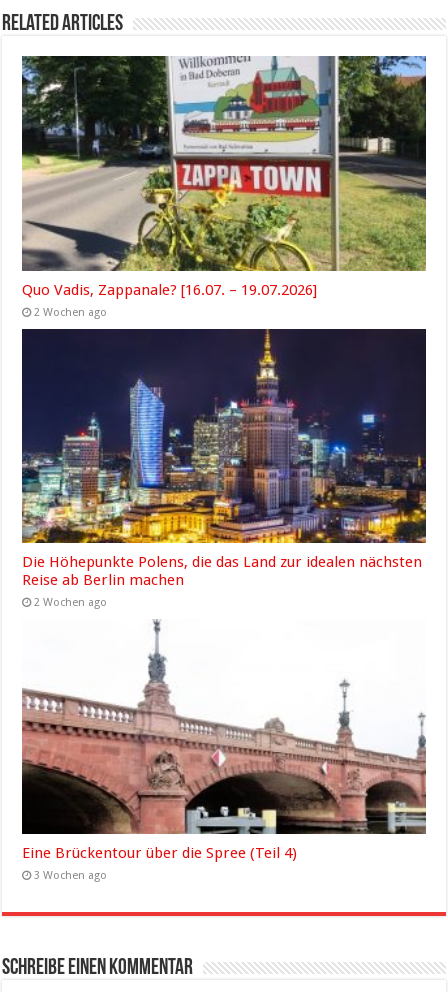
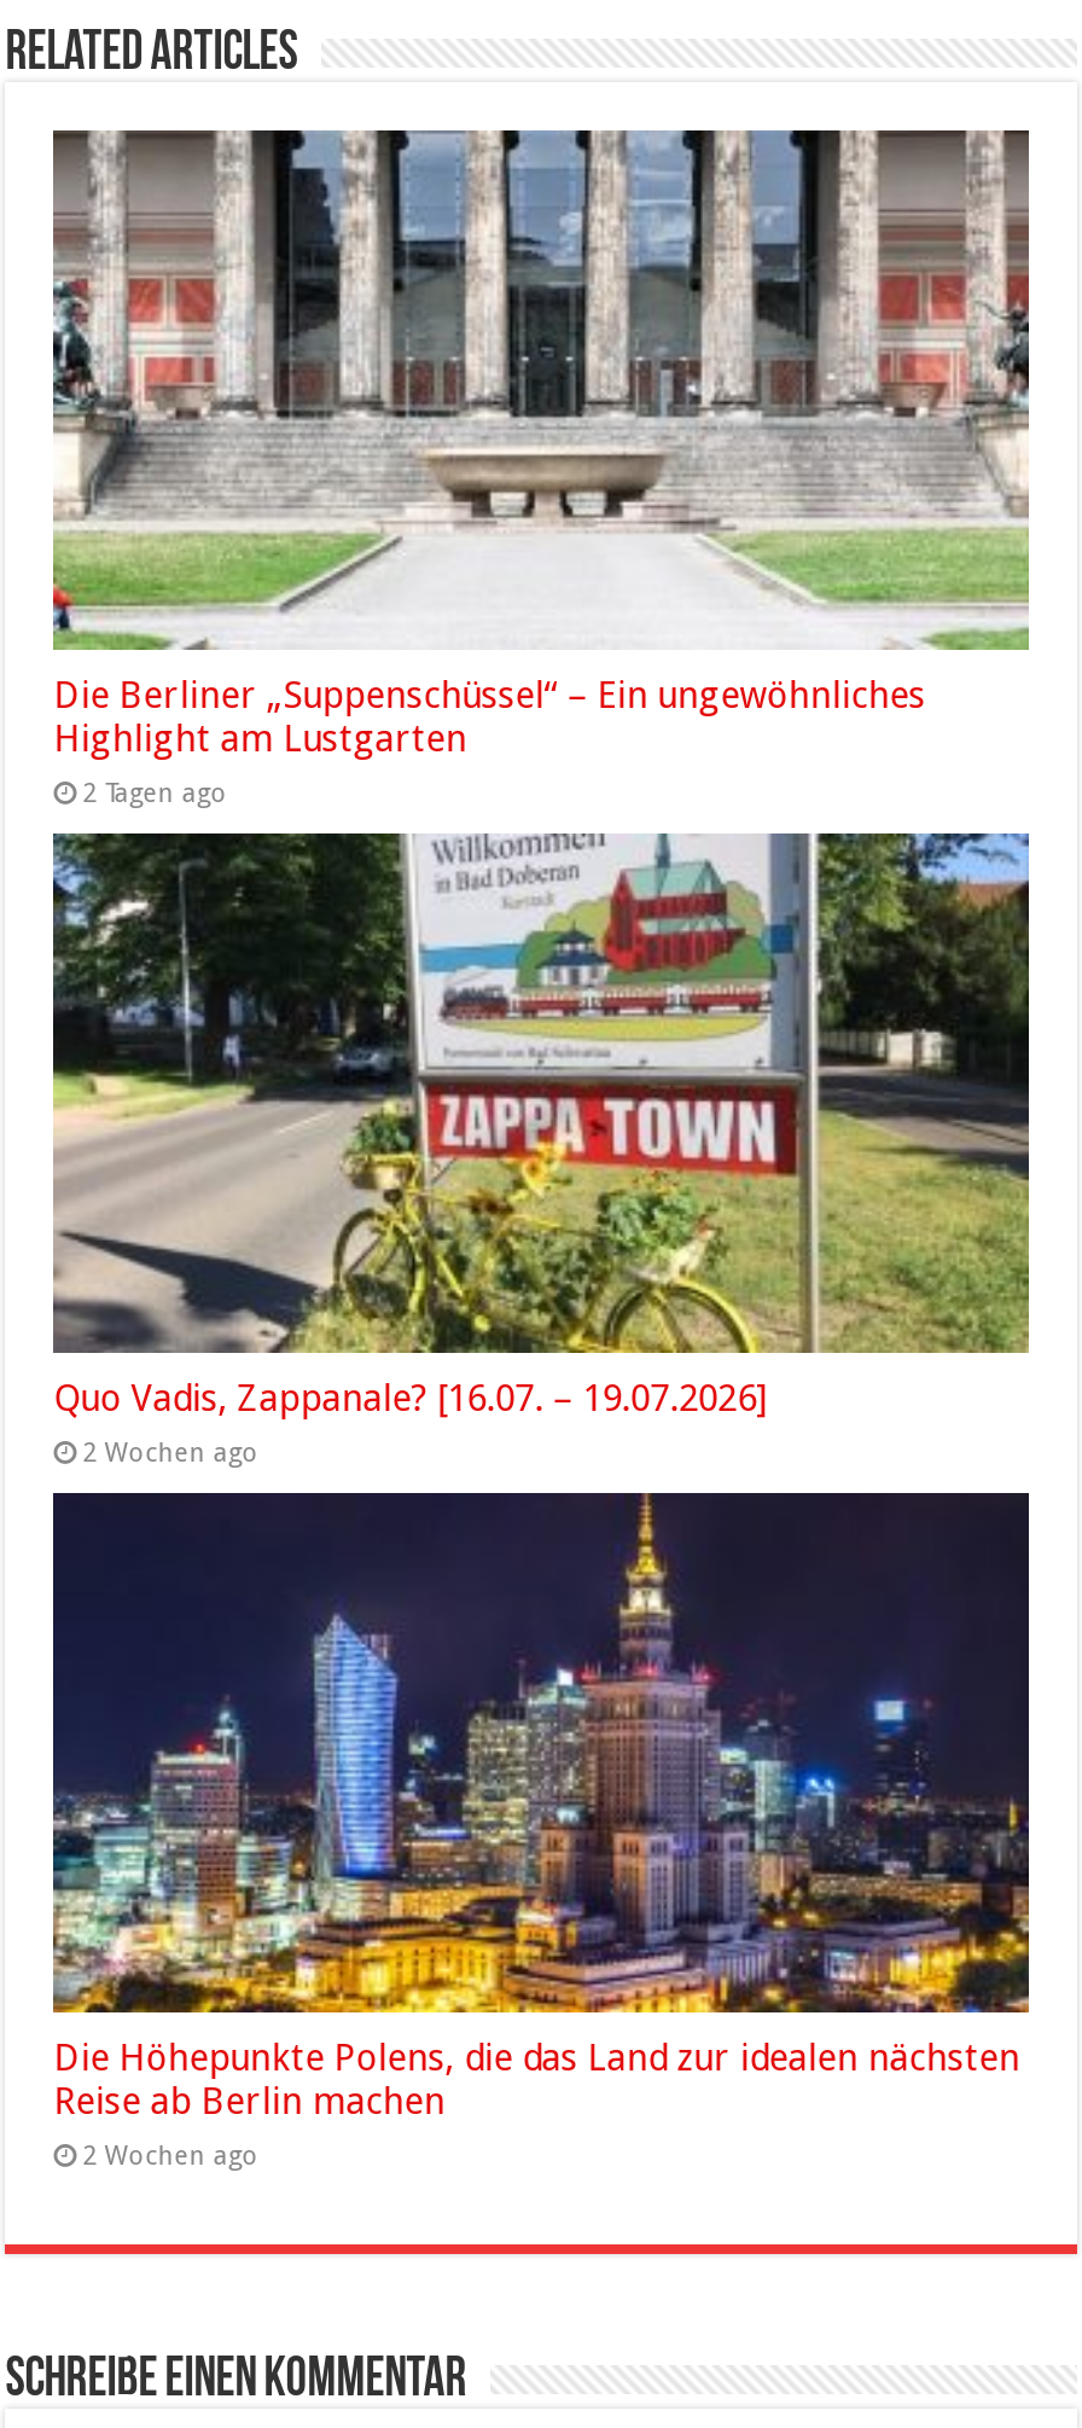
none -> [51,127,1031,810] [image] | Die Berliner „Suppenschüssel“ – Ein ungewöhnliches | Highlight am Lustgarten | 2 Tagen ago
moved [20,53,428,609] -> [48,827,1034,2171]: [image] | Quo Vadis, Zappanale? [16.07. – 19.07.2026] | 2 Wochen ago | Die Höhepunkte Polens, die das Land zur idealen nächsten | Reise ab Berlin machen | 2 Wochen ago
[21,619,427,882] [image] | Eine Brückentour über die Spree (Teil 4) | 3 Wochen ago -> none

